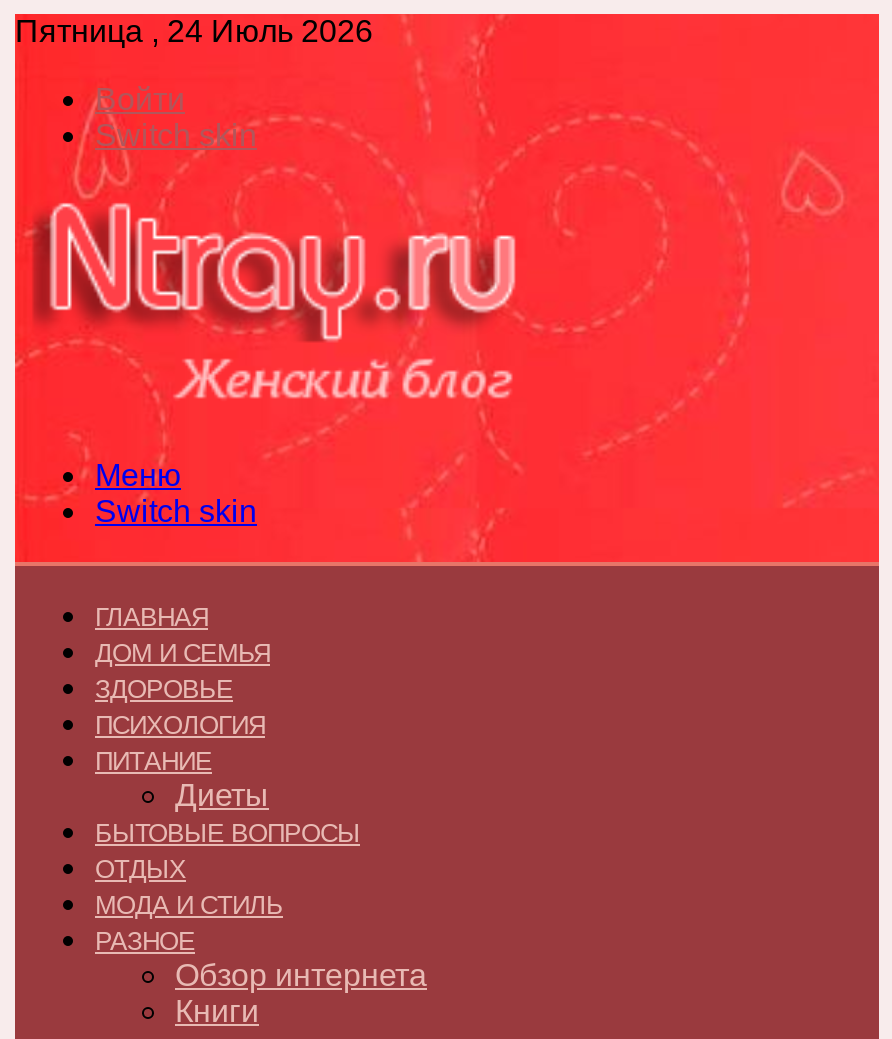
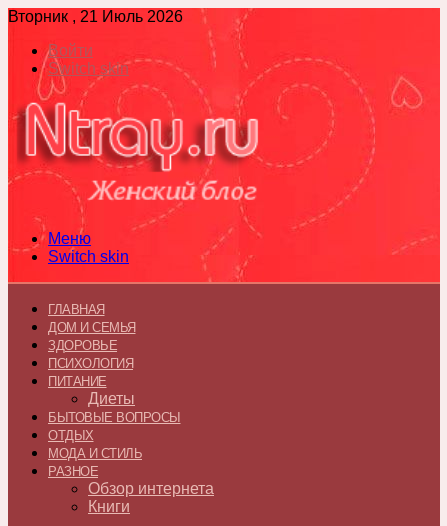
[15,14,373,48] Пятница , 24 Июль 2026 -> [8,8,183,25] Вторник , 21 Июль 2026

